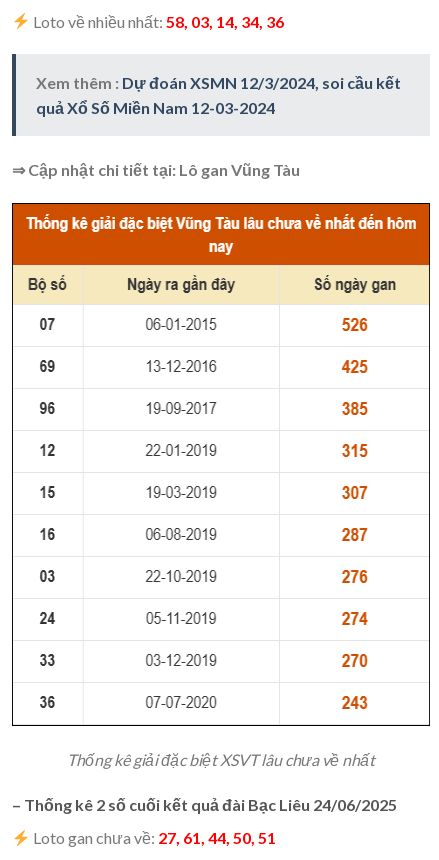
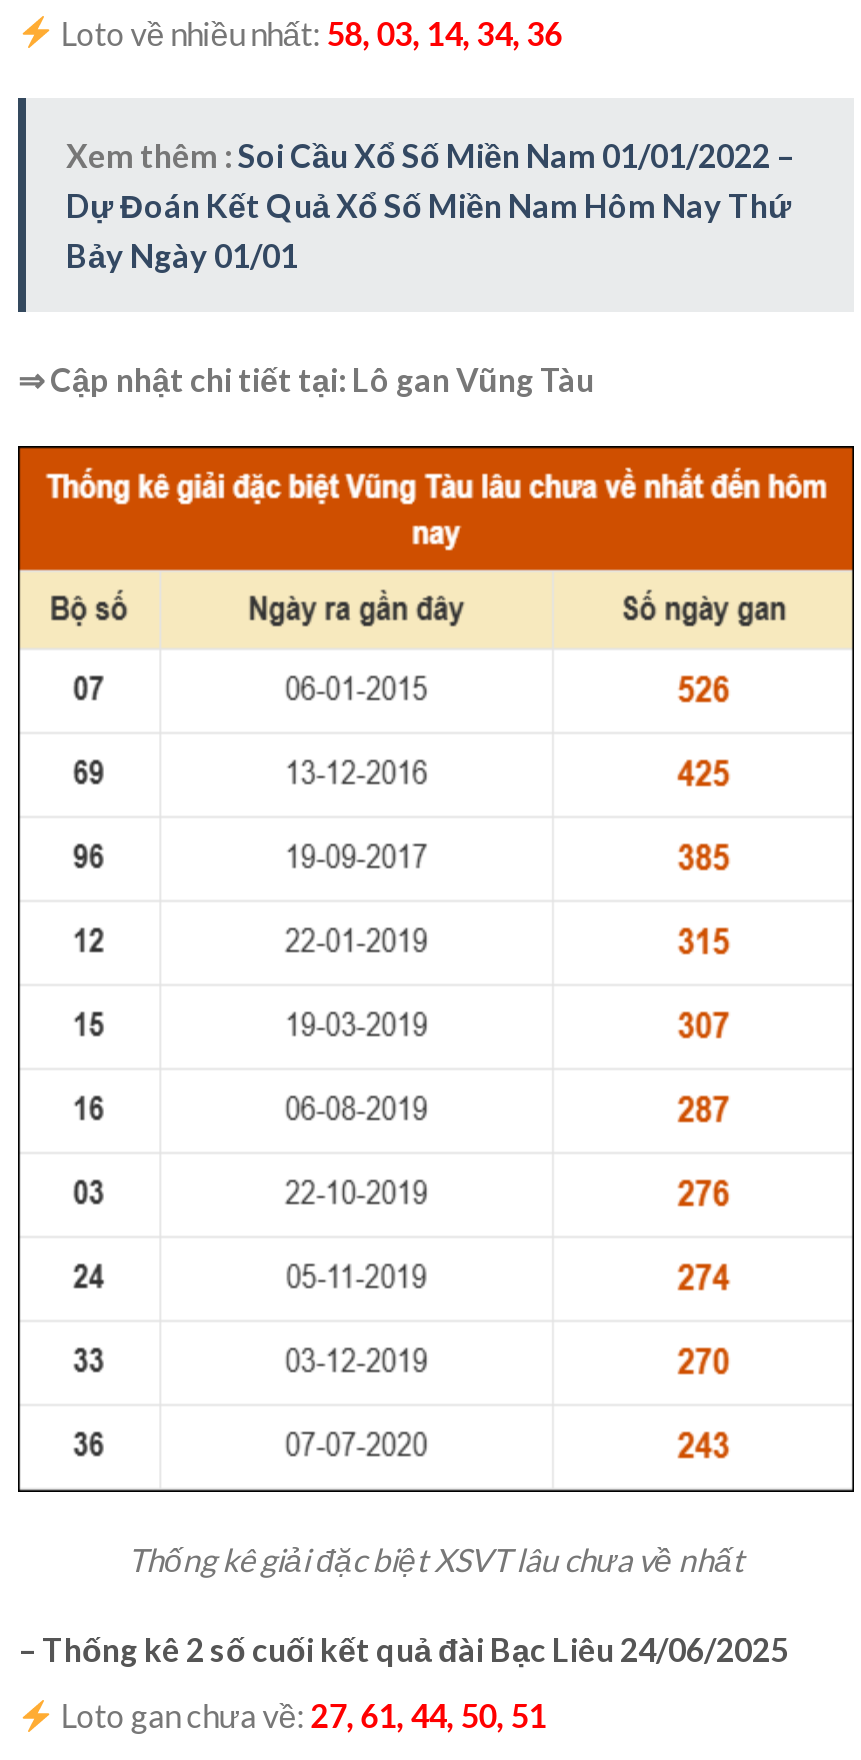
[36,73,401,117] Xem thêm : Dự đoán XSMN 12/3/2024, soi cầu kết | quả Xổ Số Miền Nam 12-03-2024 -> [66,137,794,275] Xem thêm : Soi Cầu Xổ Số Miền Nam 01/01/2022 – | Dự Đoán Kết Quả Xổ Số Miền Nam Hôm Nay Thứ | Bảy Ngày 01/01

